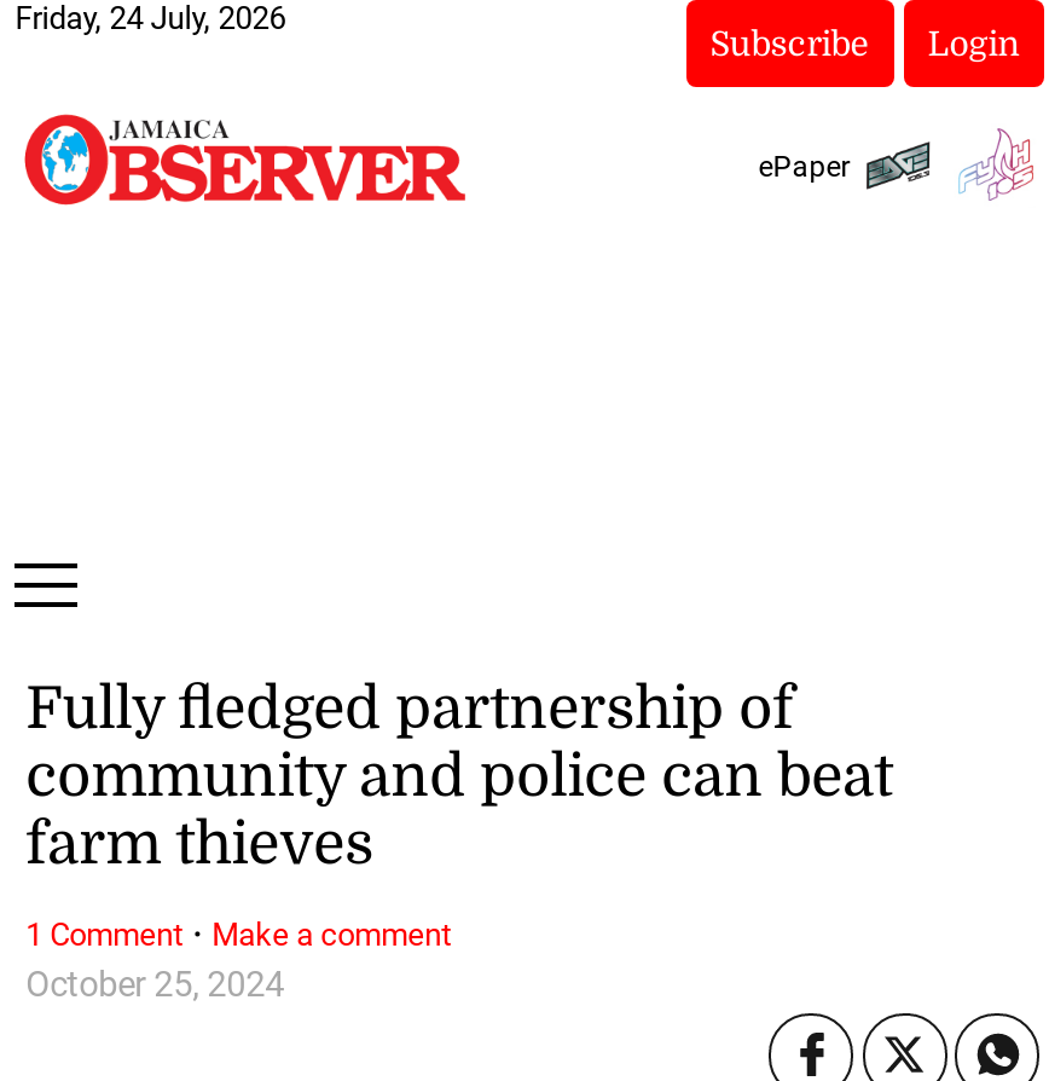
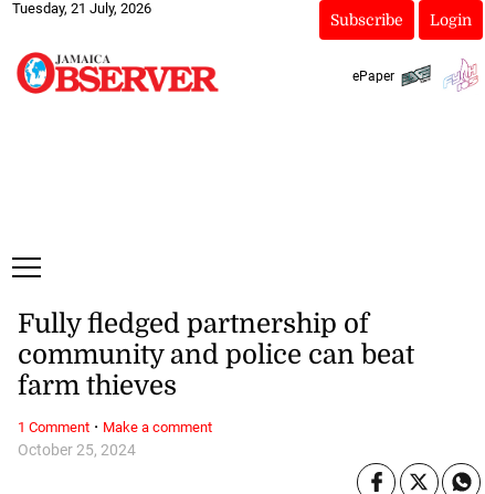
[15,0,286,36] Friday, 24 July, 2026 -> [12,0,152,17] Tuesday, 21 July, 2026

